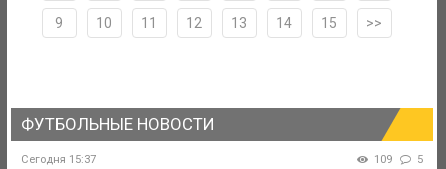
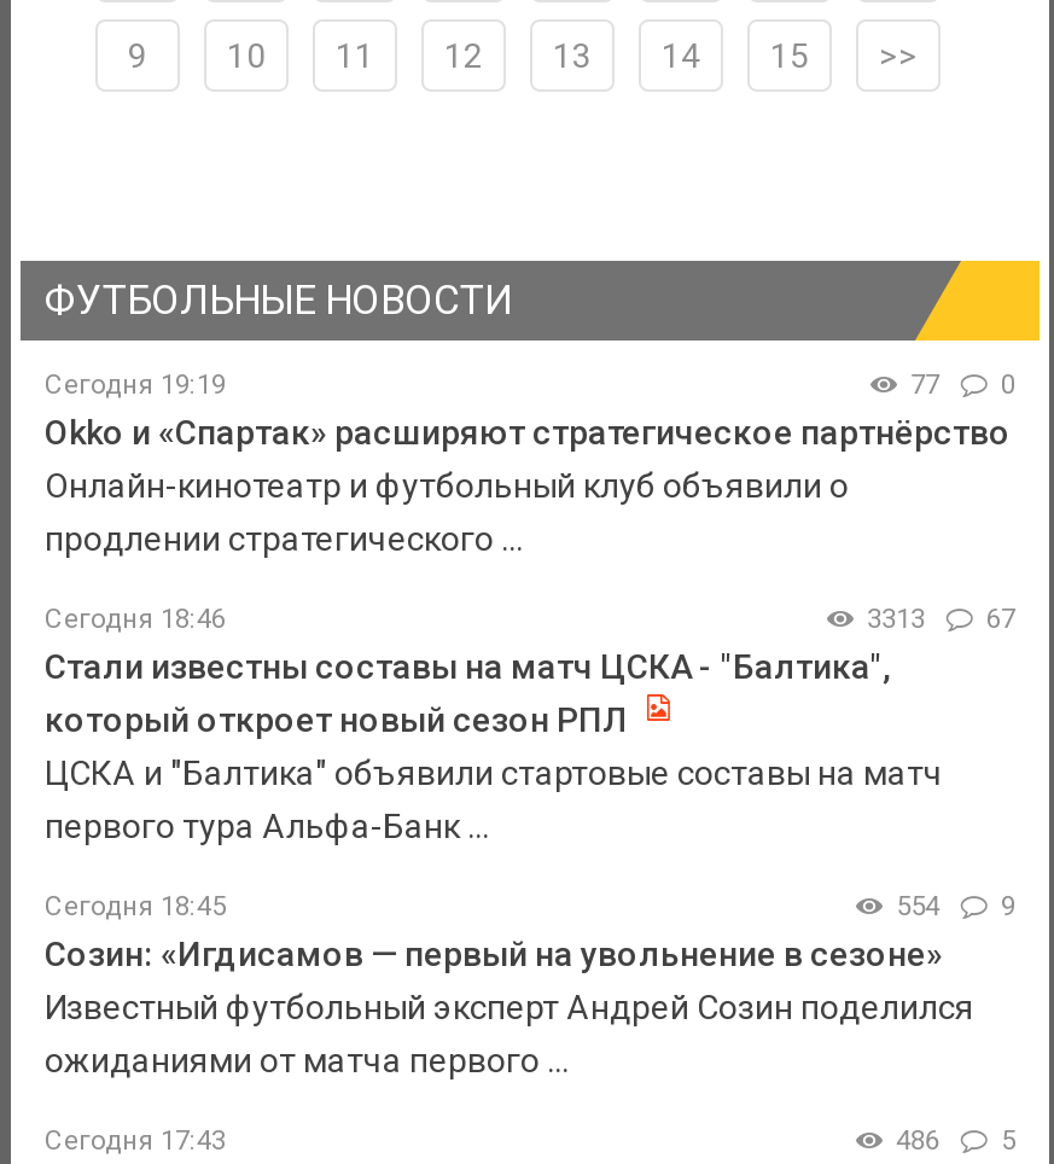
[21,153,395,166] Сегодня 15:37 | 109 -> [45,369,1015,1157] Сегодня 19:19 | 77 | 0 | Okko и «Спартак» расширяют стратегическое партнёрство | Онлайн-кинотеатр и футбольный клуб объявили о | продлении стратегического ... | Сегодня 18:46 | 3313 | 67 | Стали известны составы на матч ЦСКА - "Балтика", | который откроет новый сезон РПЛ | ЦСКА и "Балтика" объявили стартовые составы на матч | первого тура Альфа-Банк ... | Сегодня 18:45 | 554 | 9 | Созин: «Игдисамов — первый на увольнение в сезоне» | Известный футбольный эксперт Андрей Созин поделился | ожиданиями от матча первого ... | Сегодня 17:43 | 486

